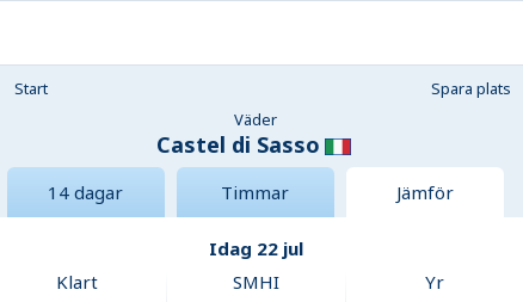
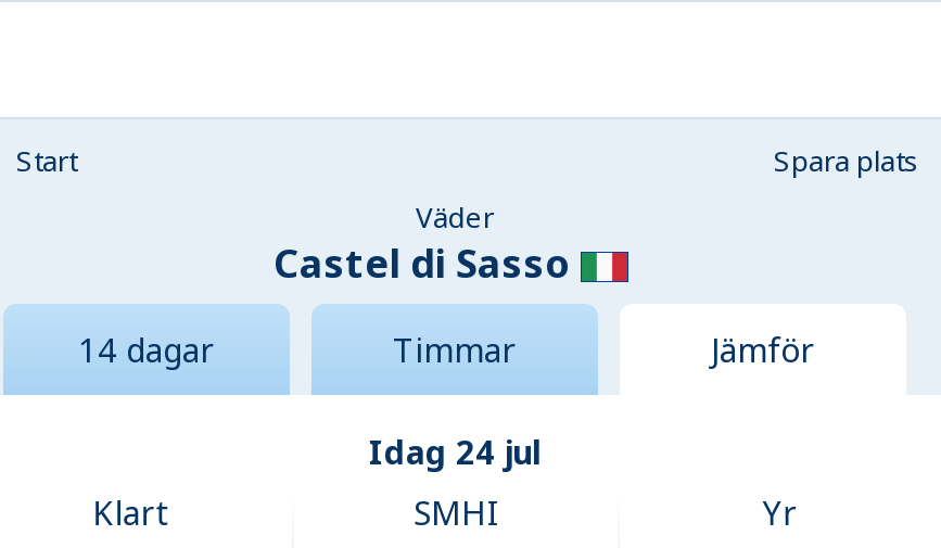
[208,237,303,261] Idag 22 jul -> [369,431,541,474] Idag 24 jul

